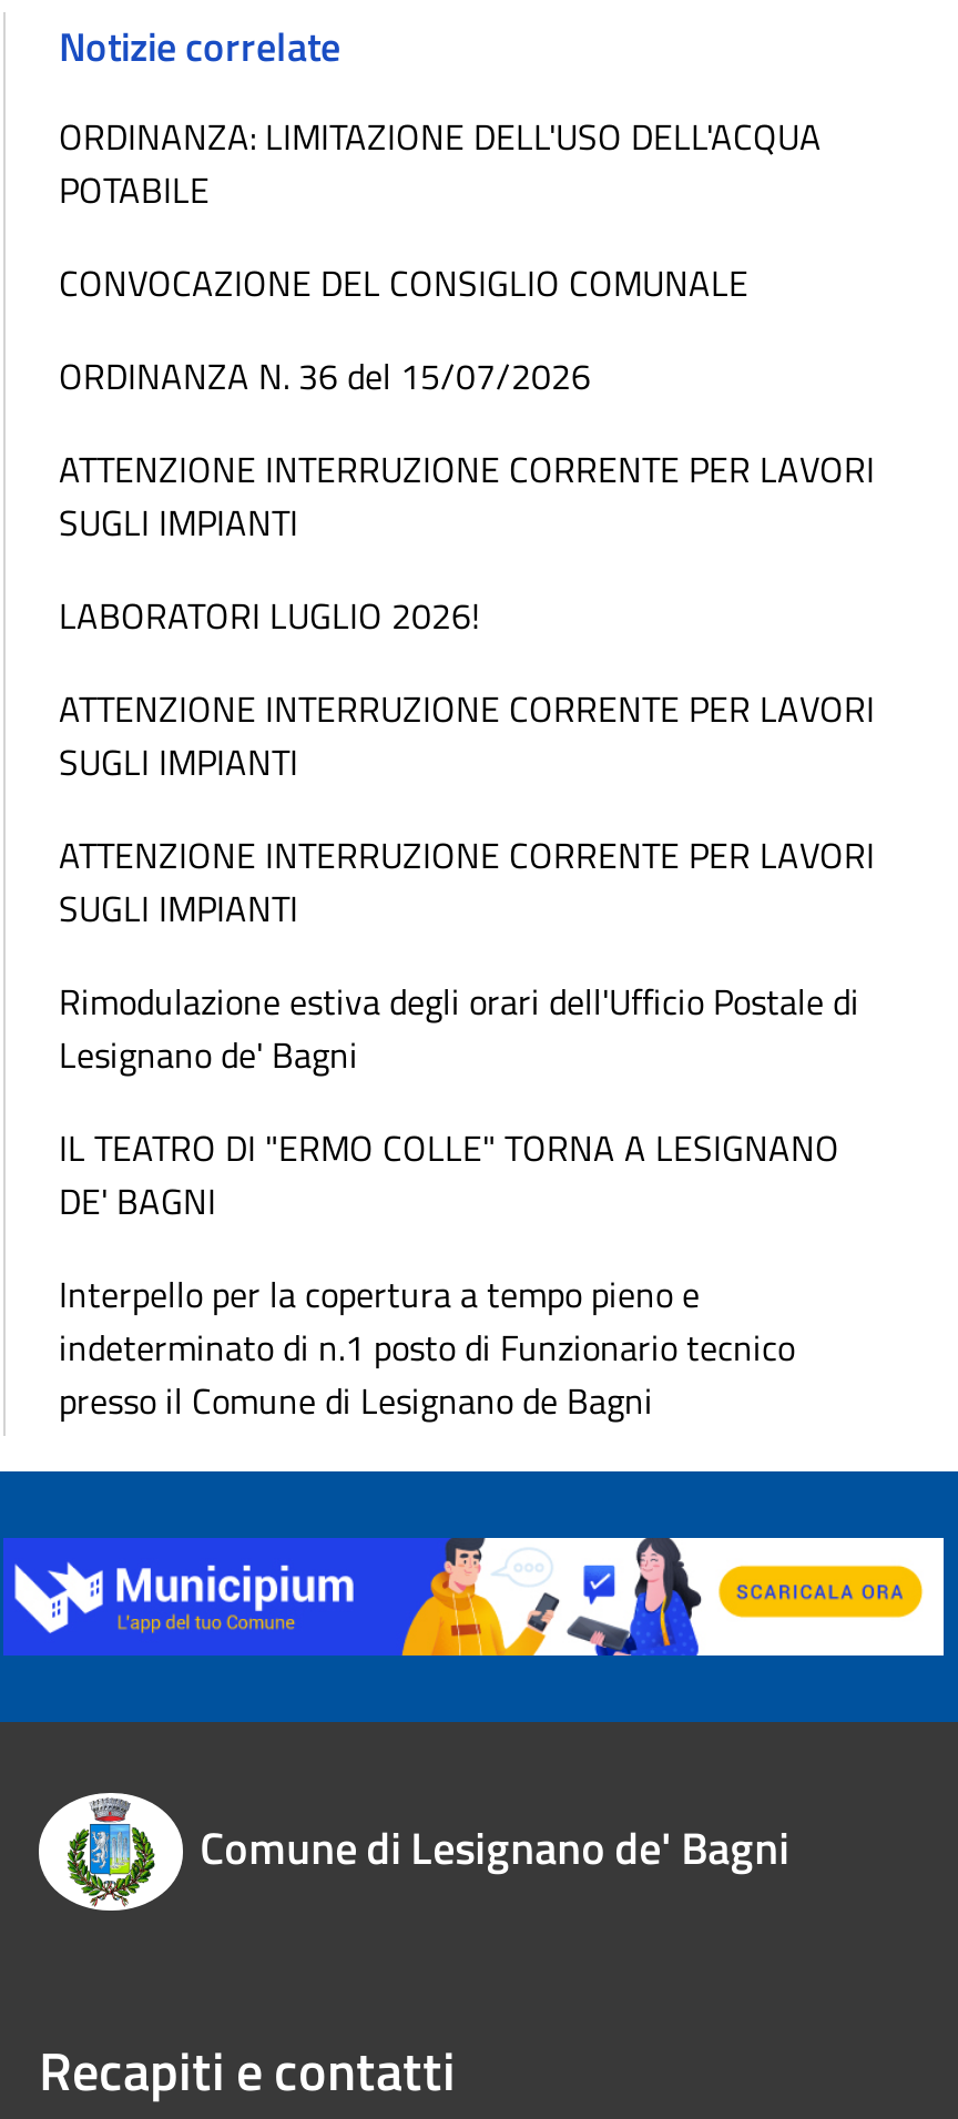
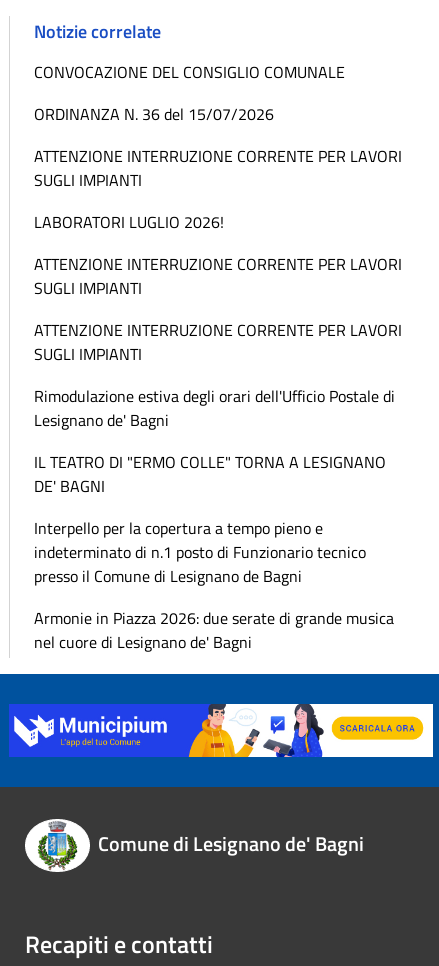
[59,110,822,217] ORDINANZA: LIMITAZIONE DELL'USO DELL'ACQUA | POTABILE -> none
moved [59,257,875,1428] -> [34,60,402,588]: CONVOCAZIONE DEL CONSIGLIO COMUNALE | ORDINANZA N. 36 del 15/07/2026 | ATTENZIONE INTERRUZIONE CORRENTE PER LAVORI | ... | indeterminato di n.1 posto di Funzionario tecnico | presso il Comune di Lesignano de Bagni
none -> [34,606,394,654] Armonie in Piazza 2026: due serate di grande musica | nel cuore di Lesignano de' Bagni

